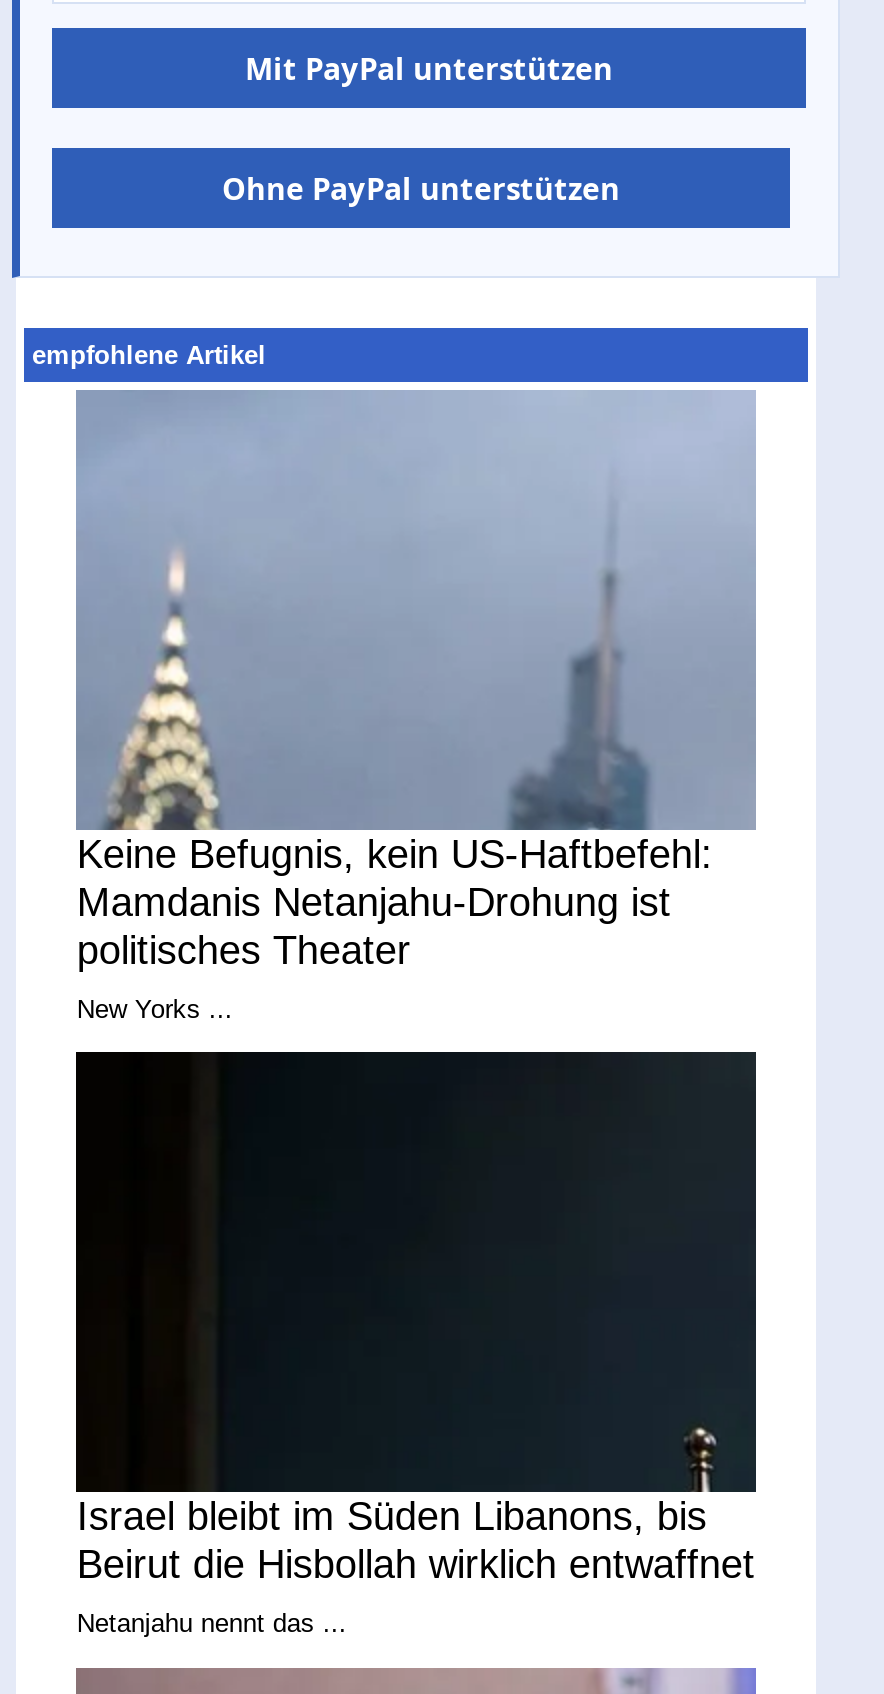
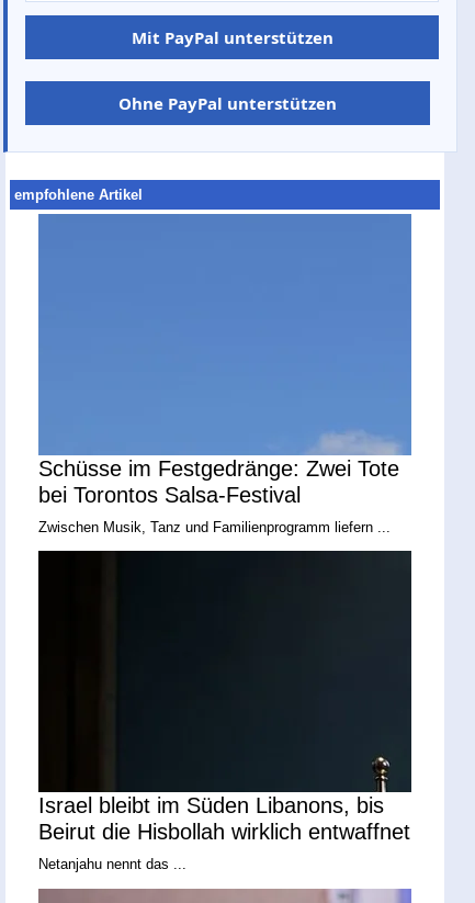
[76,390,756,818] [image] -> none
[77,832,713,972] Keine Befugnis, kein US-Haftbefehl: | Mamdanis Netanjahu-Drohung ist | politisches Theater -> [39,457,400,507] Schüsse im Festgedränge: Zwei Tote | bei Torontos Salsa-Festival
[77,994,233,1024] New Yorks ... -> [39,519,391,536] Zwischen Musik, Tanz und Familienprogramm liefern ...

